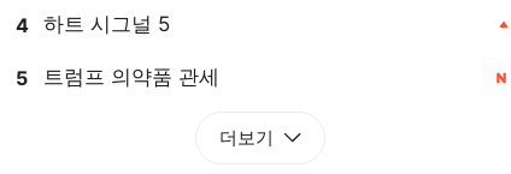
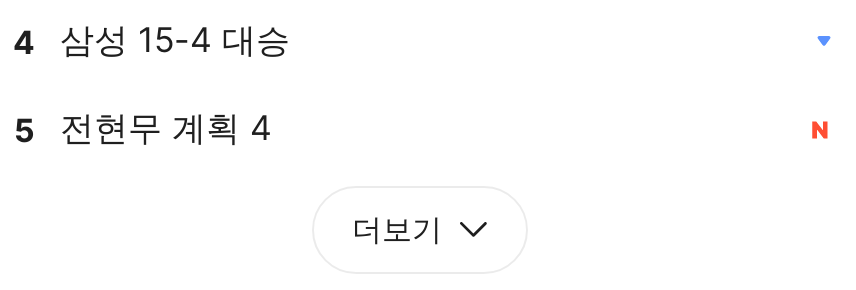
[15,12,170,37] 4 하트 시그널 5 -> [13,20,290,61] 4 삼성 15-4 대승
[43,65,219,89] 트럼프 의약품 관세 -> [60,108,272,148] 전현무 계획 4

